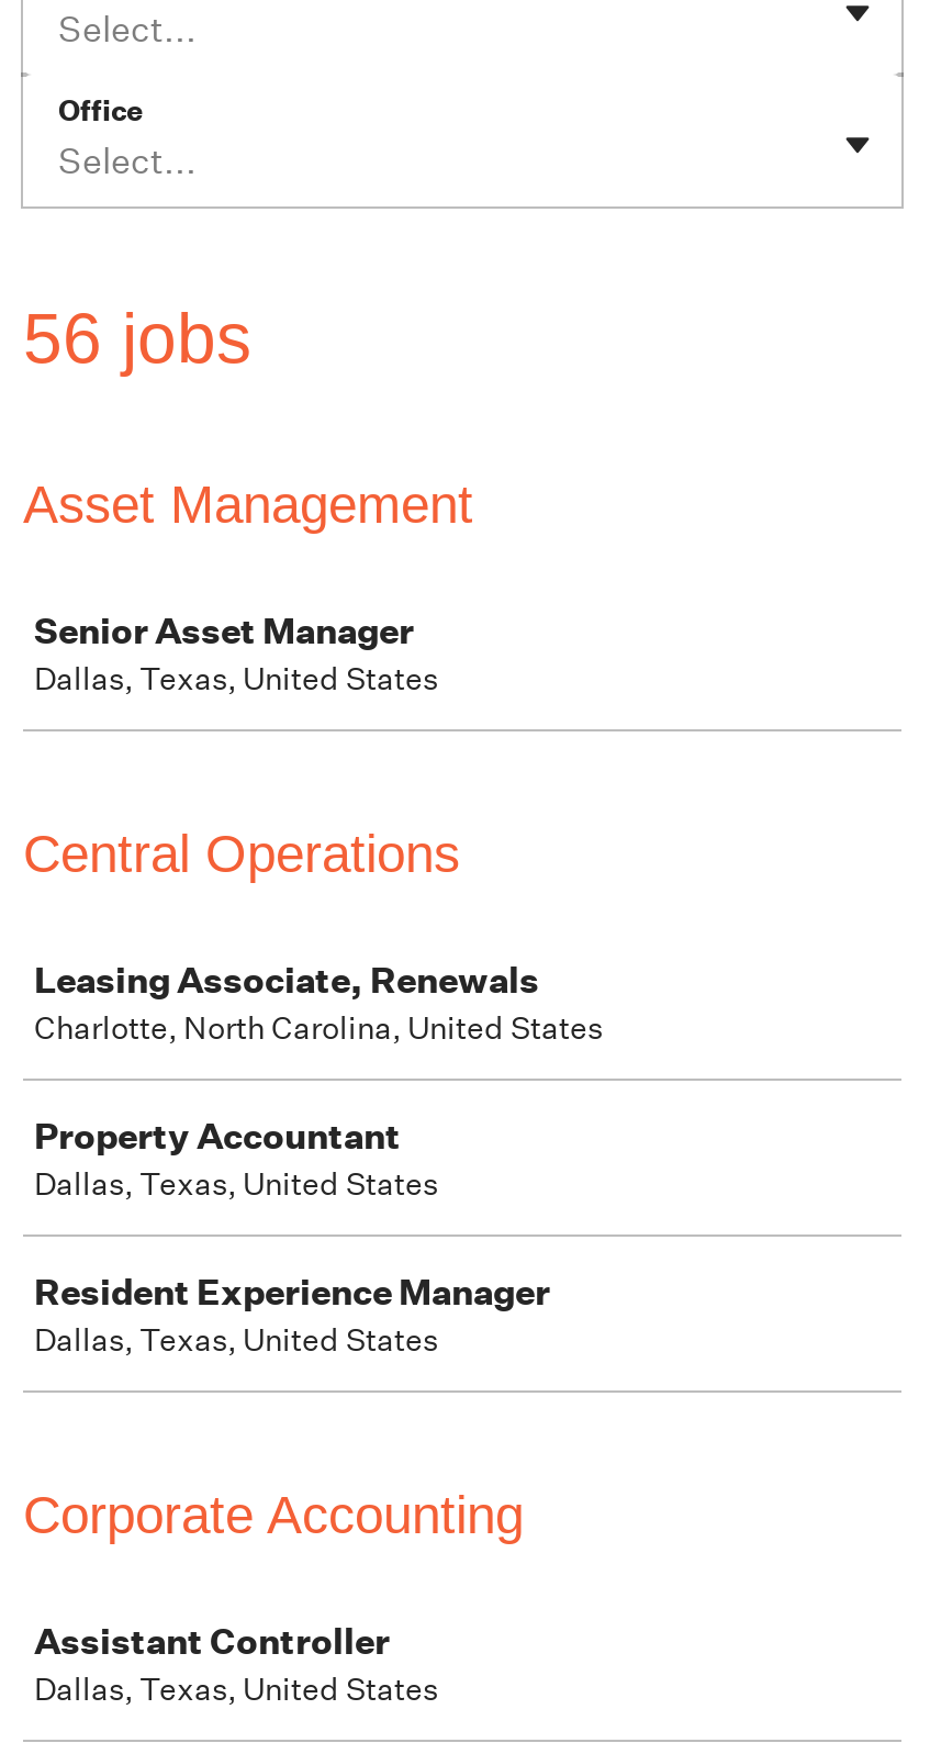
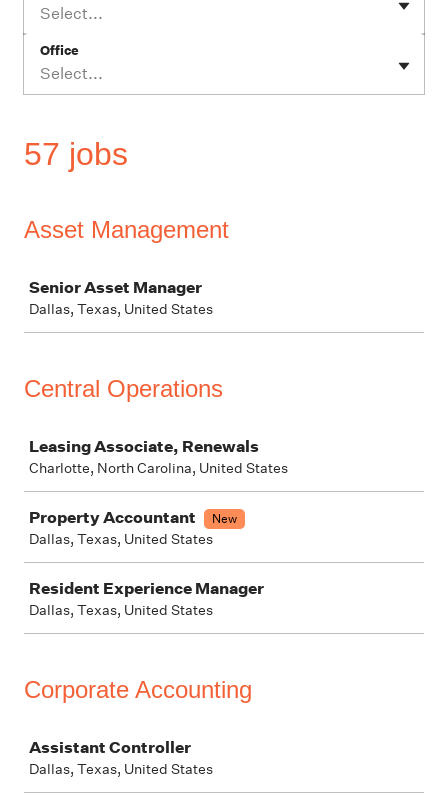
[23,299,251,378] 56 jobs -> [24,136,128,172] 57 jobs
none -> [212,510,237,527] New

